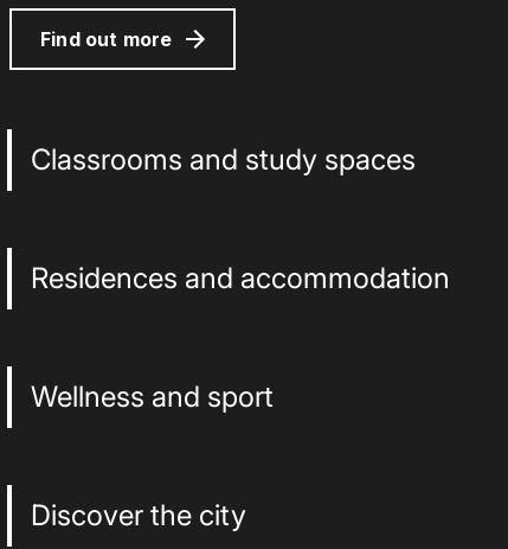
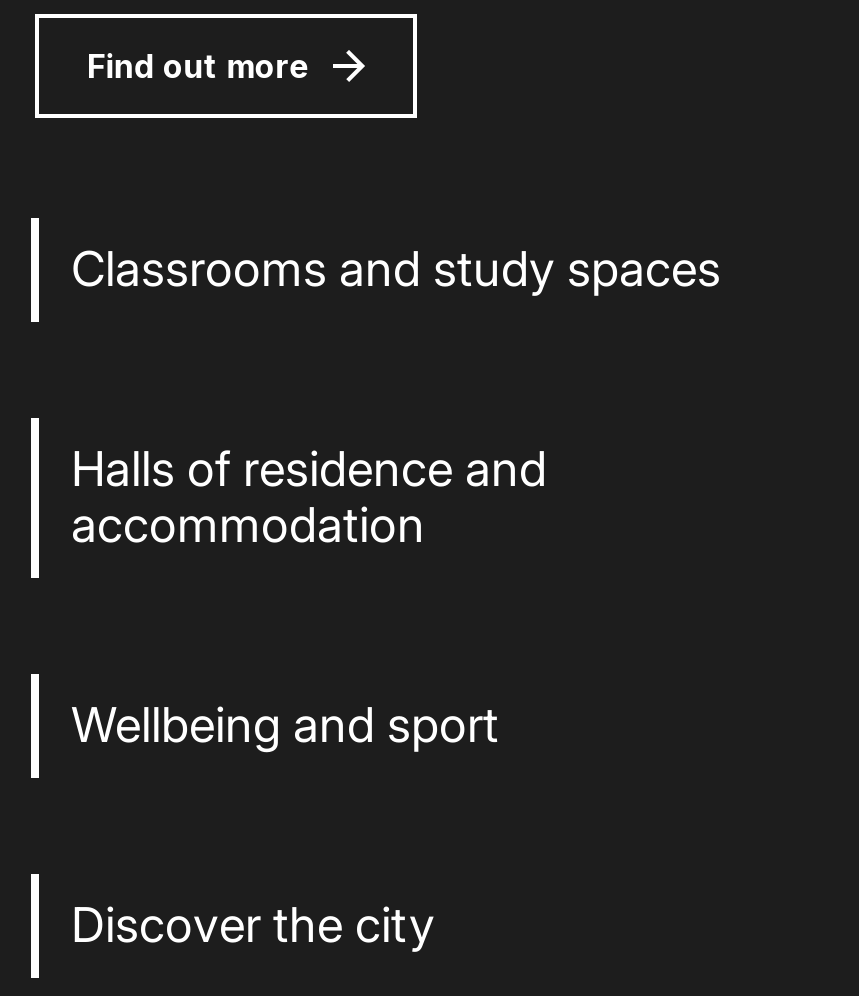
[31,261,450,295] Residences and accommodation -> [71,440,547,554] Halls of residence and | accommodation
[31,380,274,414] Wellness and sport -> [71,696,499,754] Wellbeing and sport

